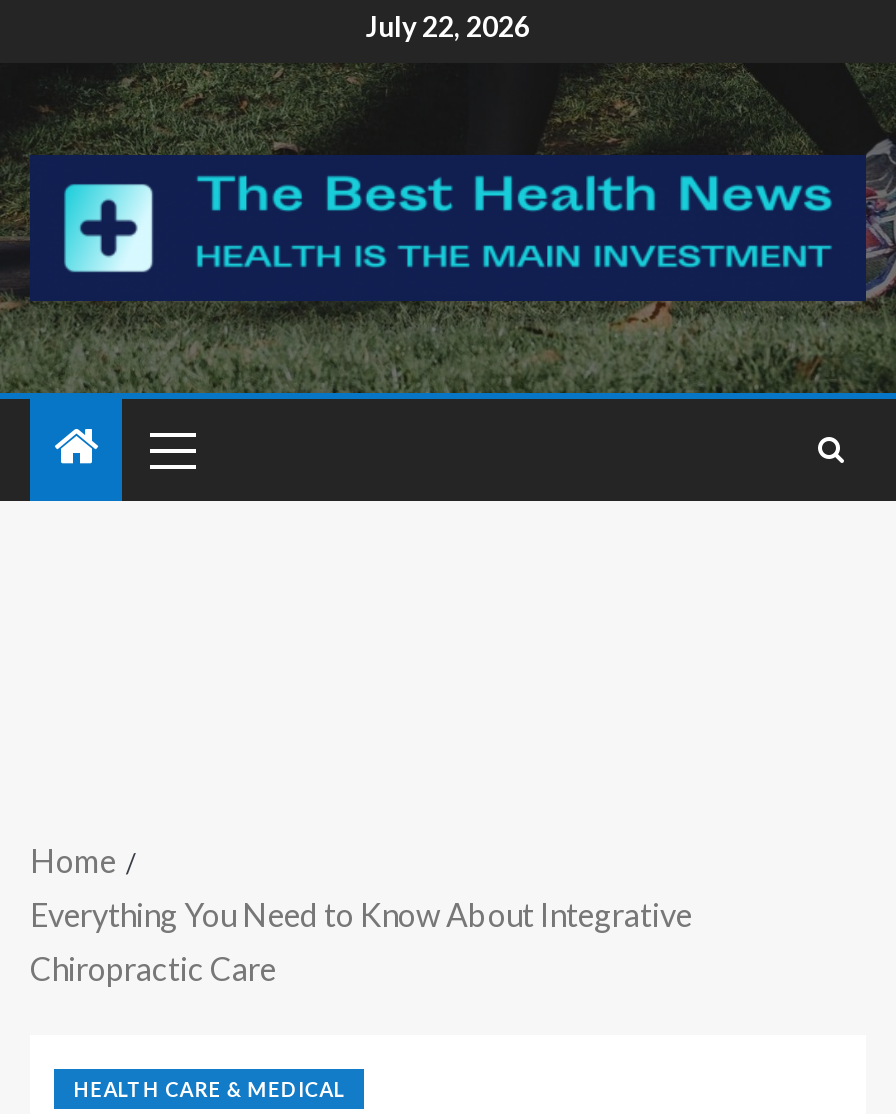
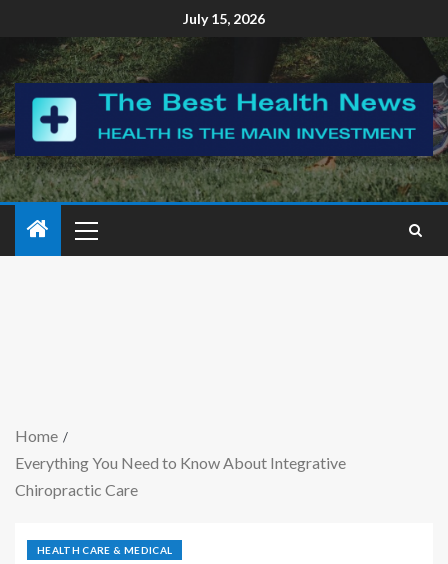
[366,9,530,43] July 22, 2026 -> [183,10,265,27] July 15, 2026

